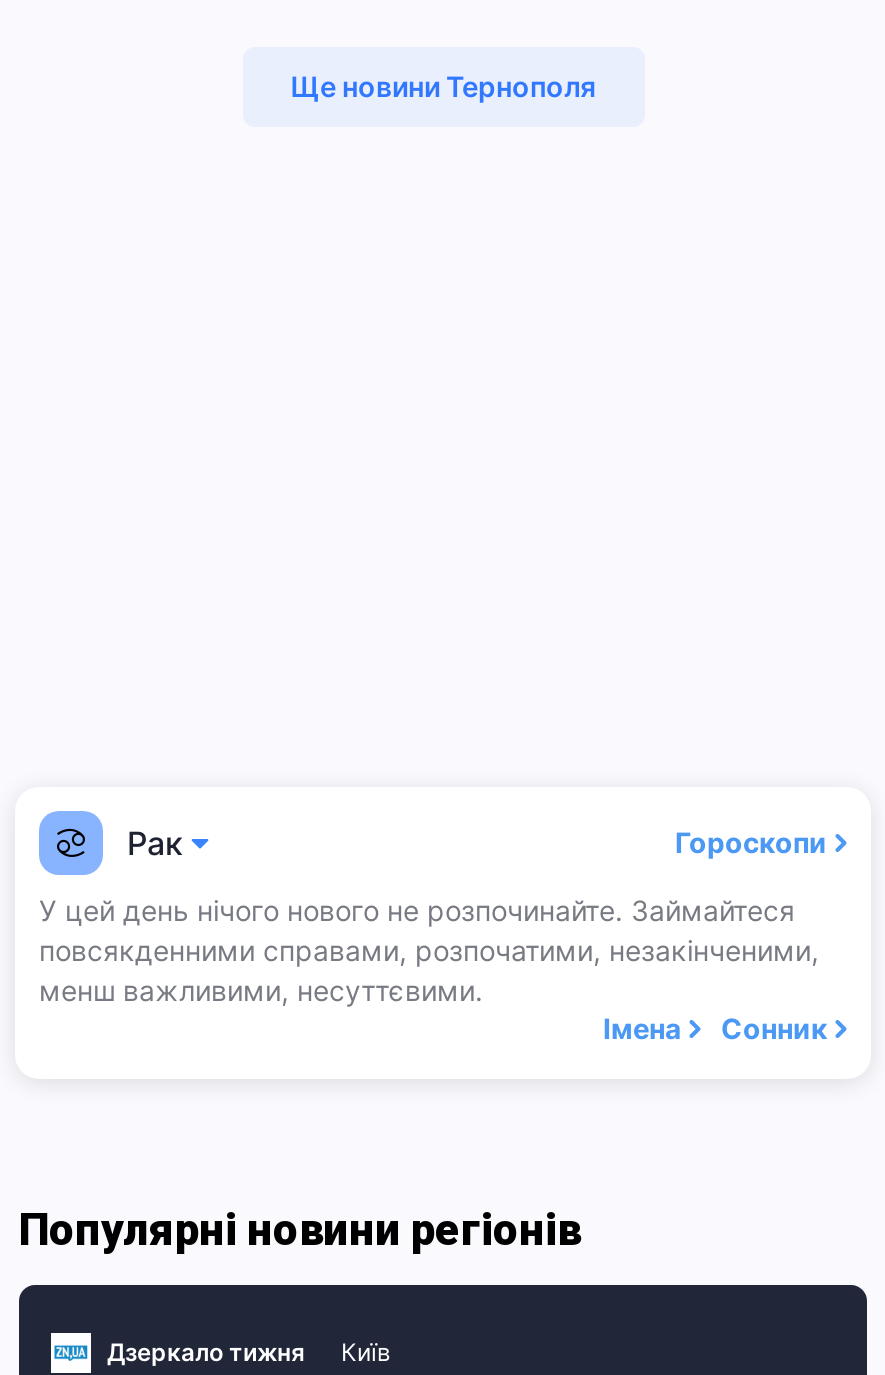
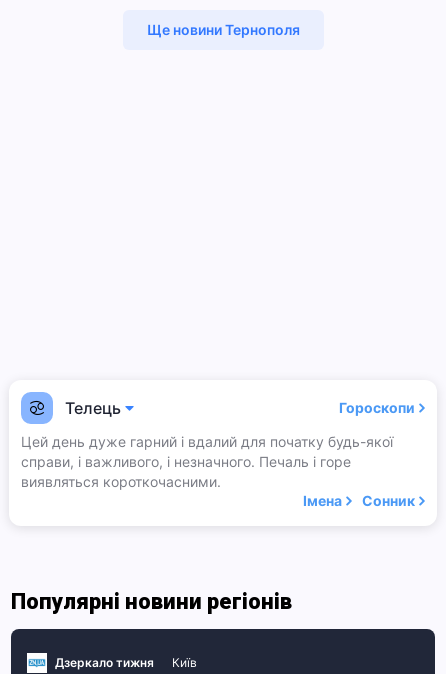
[127,822,183,862] Рак -> [65,398,121,418] Телець
[39,892,819,1006] У цей день нічого нового не розпочинайте. Займайтеся | повсякденними справами, розпочатими, незакінченими, | менш важливими, несуттєвими. -> [21,433,393,490] Цей день дуже гарний і вдалий для початку будь-якої | справи, і важливого, і незначного. Печаль і горе | виявляться короткочасними.

